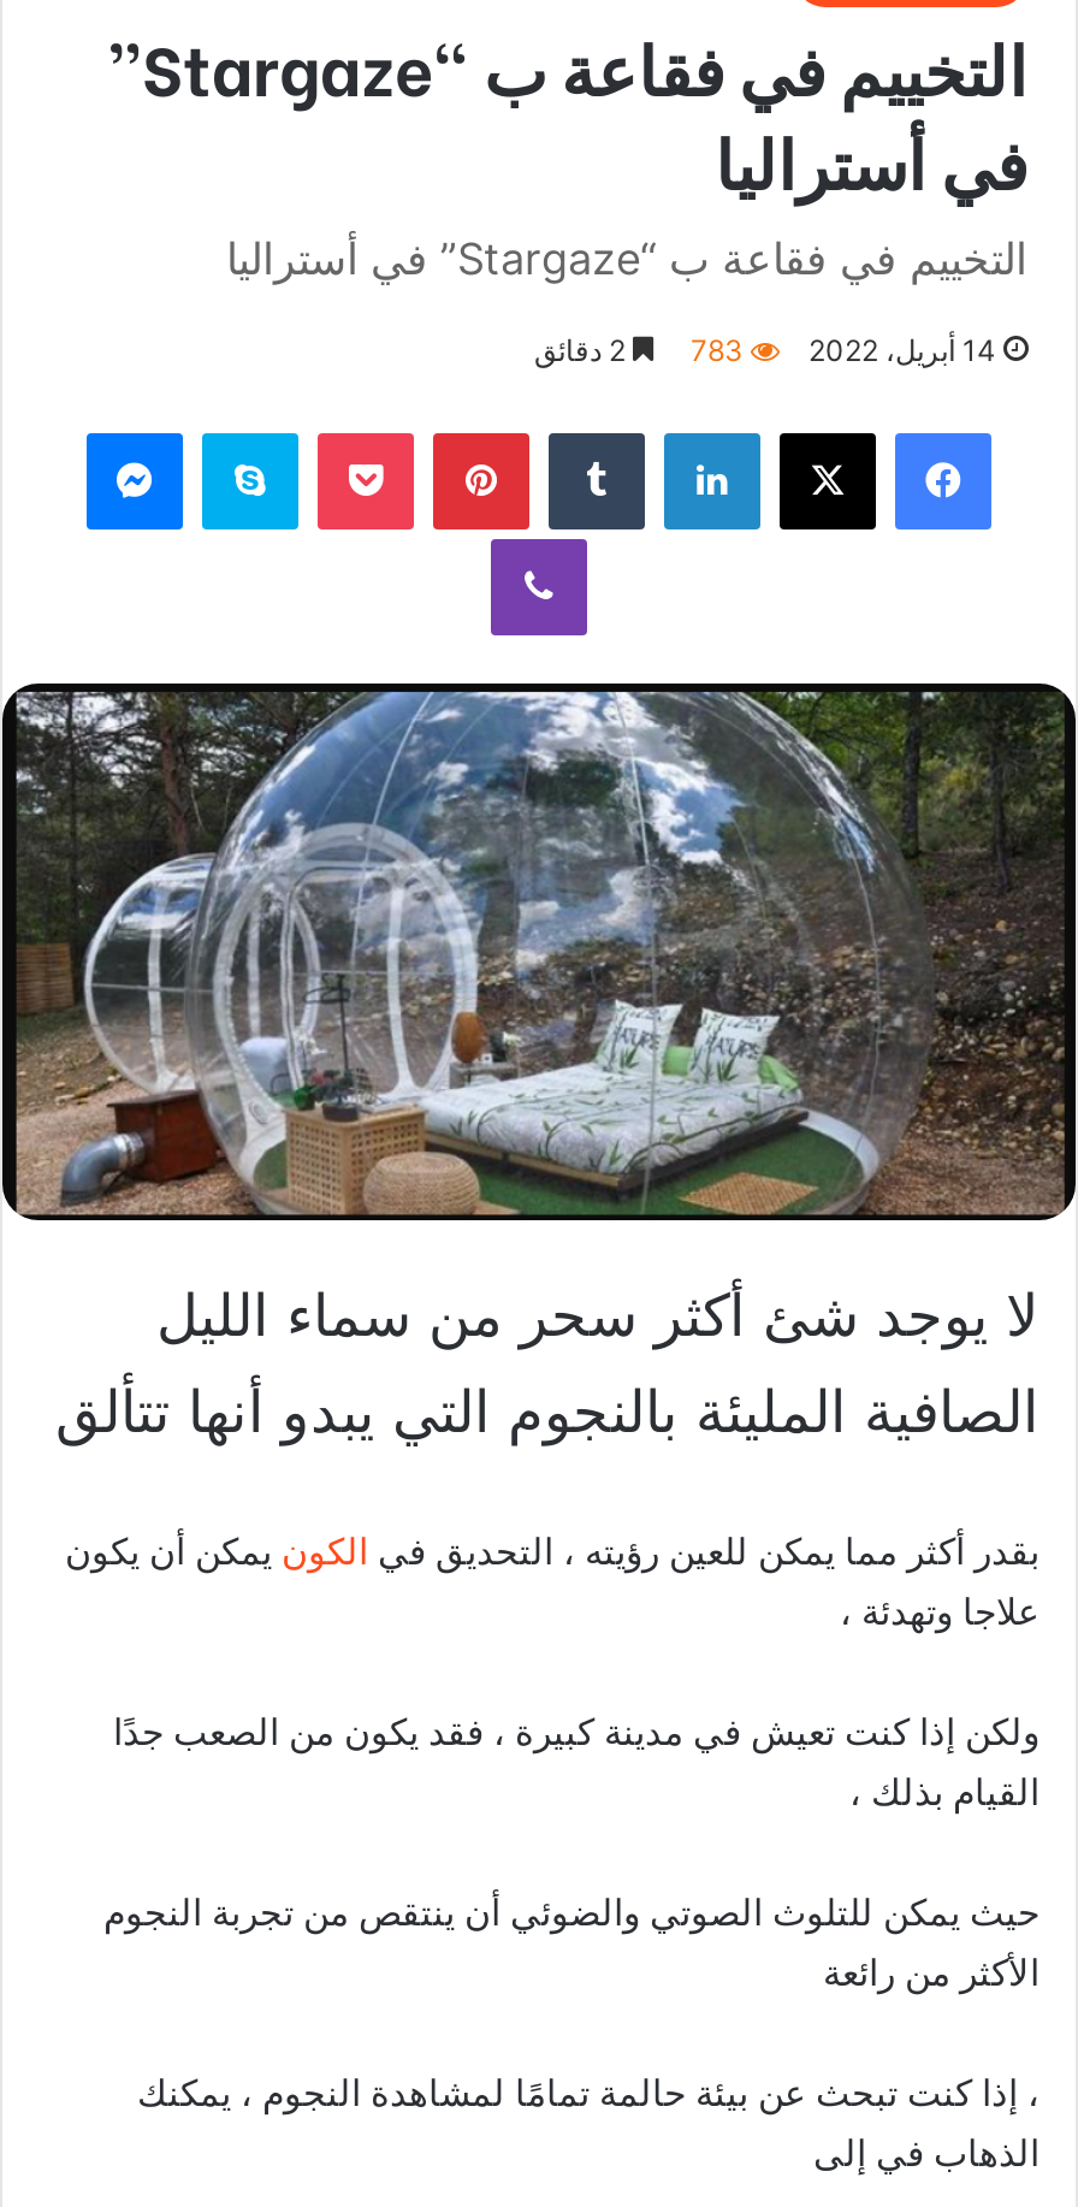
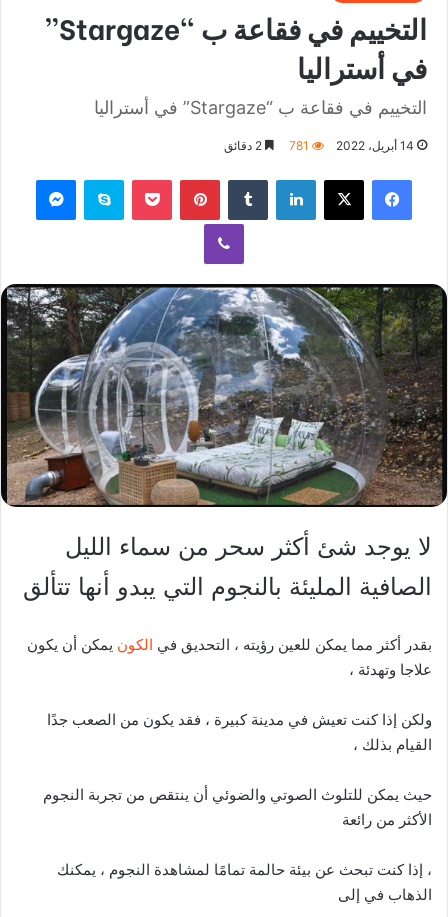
[691,331,744,367] 783 -> [289,138,309,153] 781

